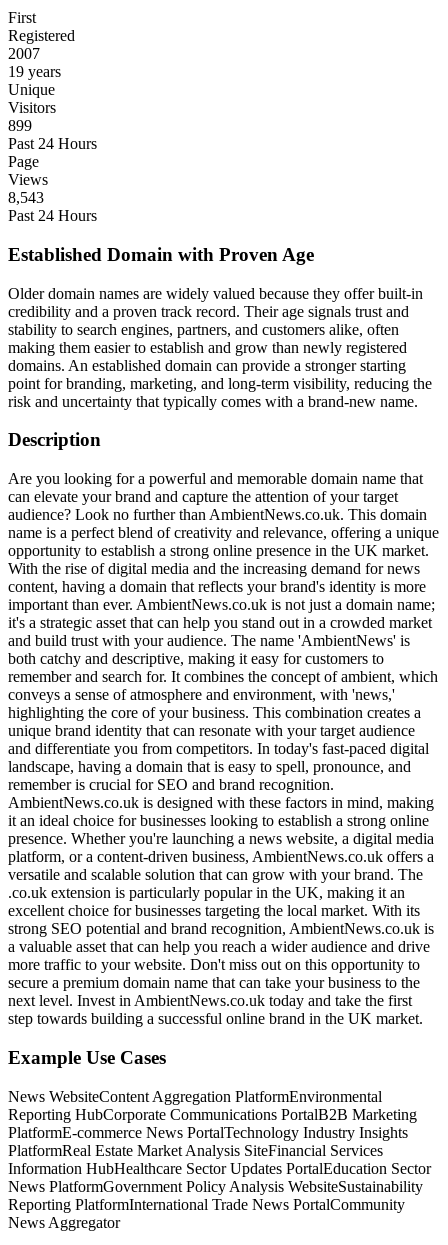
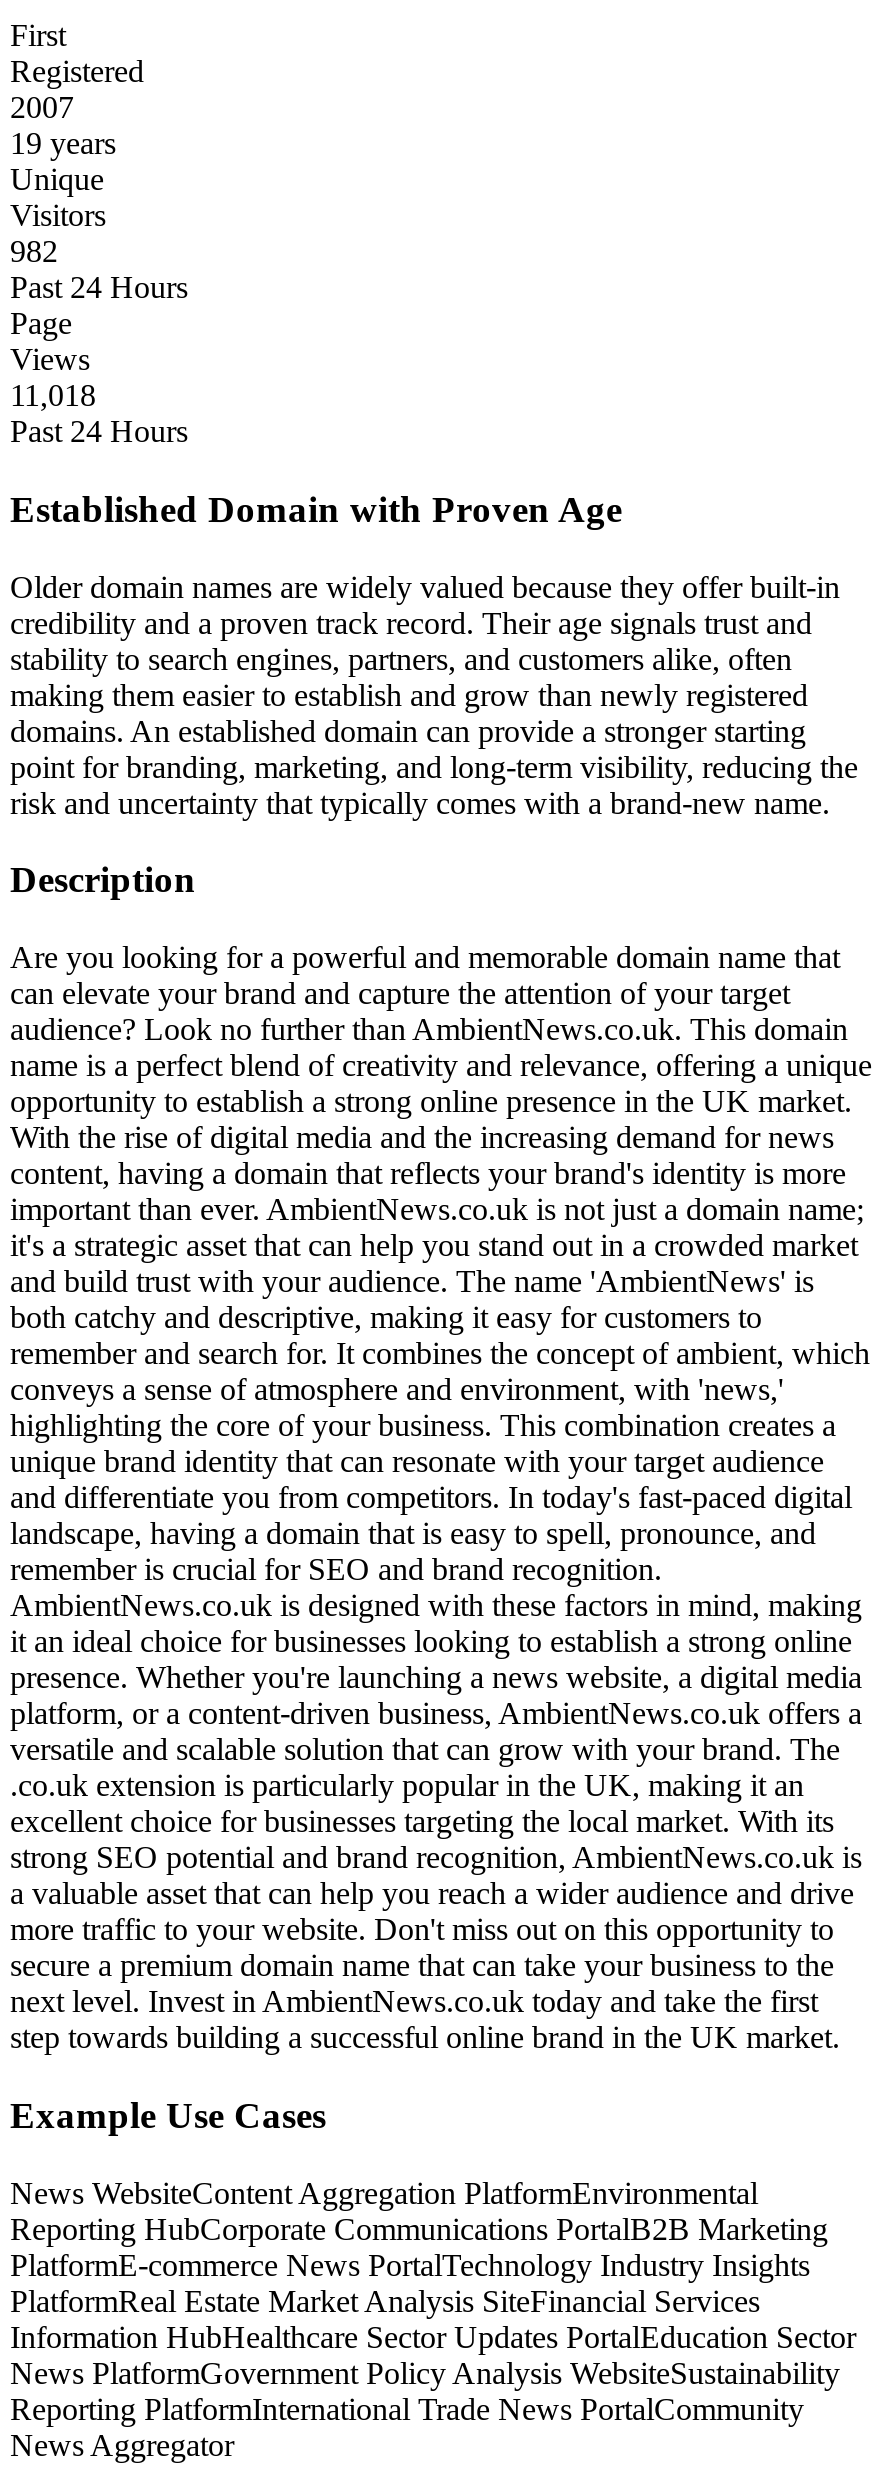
[8,117,32,134] 899 -> [10,234,58,268] 982
[8,189,44,206] 8,543 -> [10,378,96,412] 11,018

